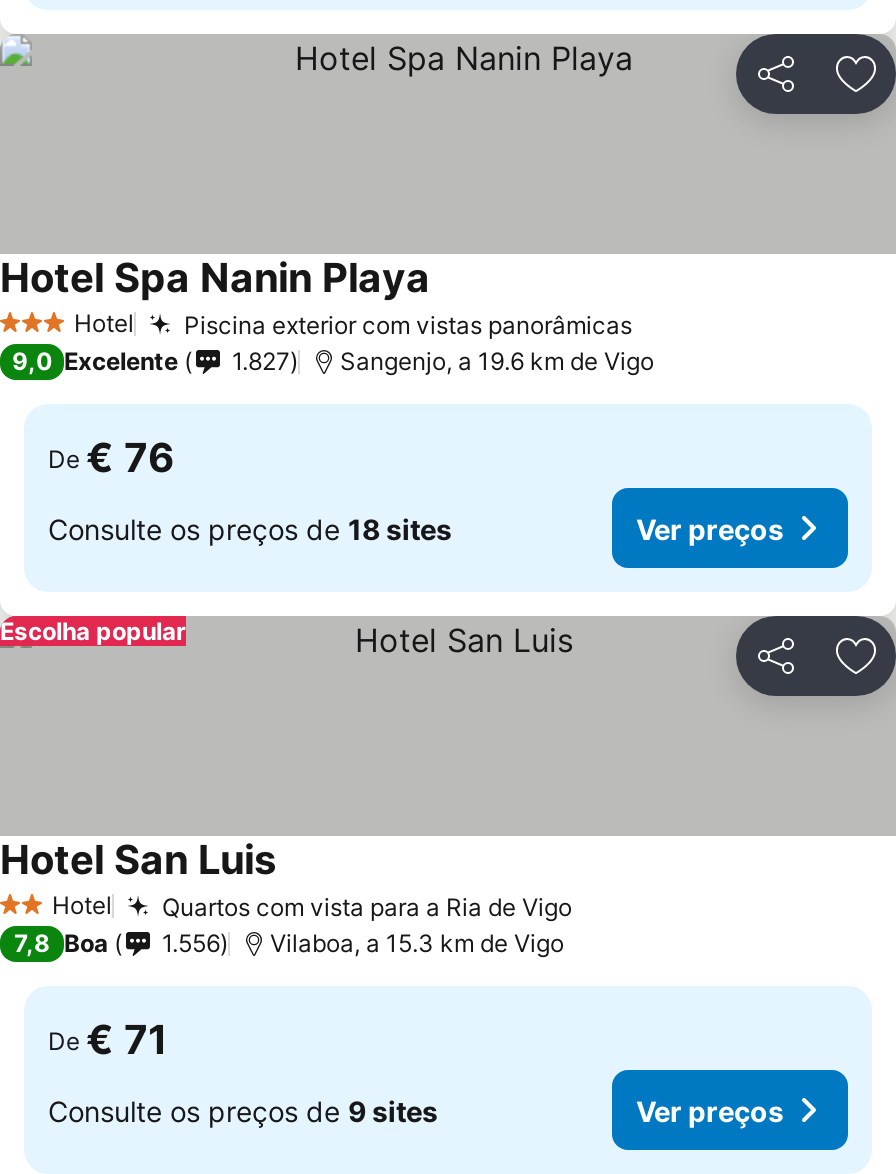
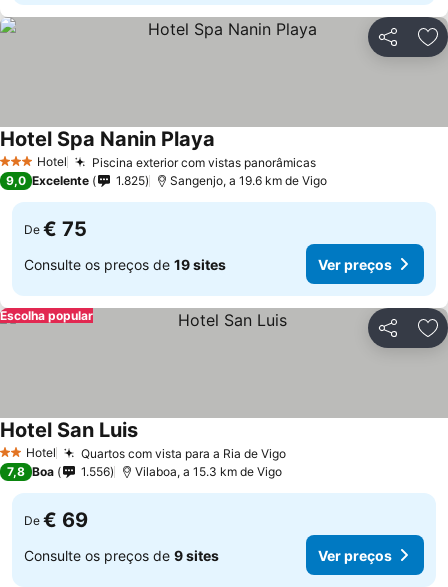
[232,346,290,376] 1.827 -> [116,173,145,188] 1.825
[48,434,174,482] De € 76 -> [24,217,87,241] De € 75
[48,511,452,545] Consulte os preços de 18 sites -> [24,255,226,272] Consulte os preços de 19 sites
[48,1016,168,1064] De € 71 -> [24,508,88,532] De € 69

